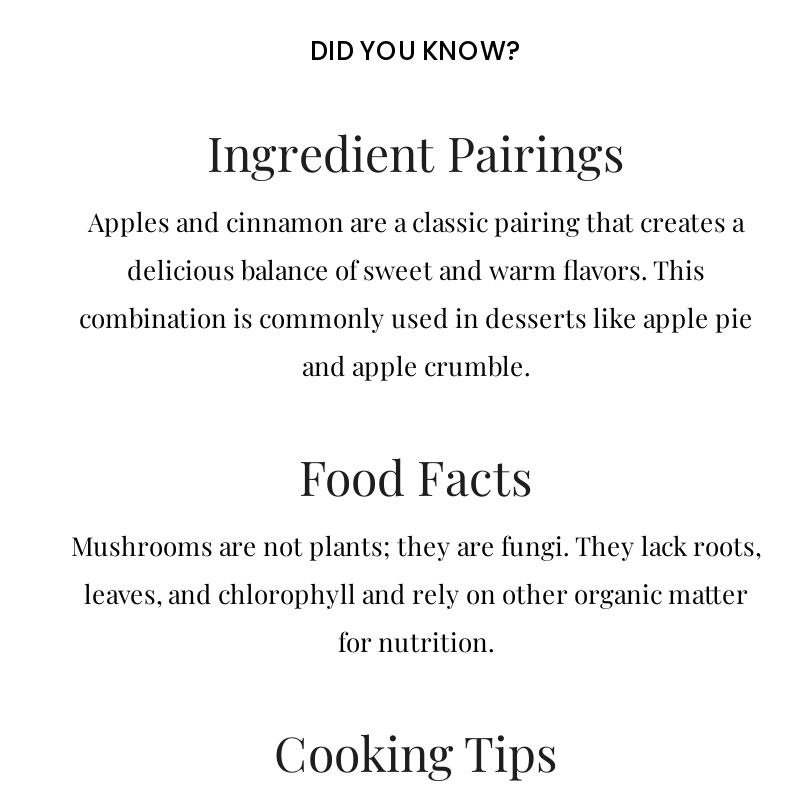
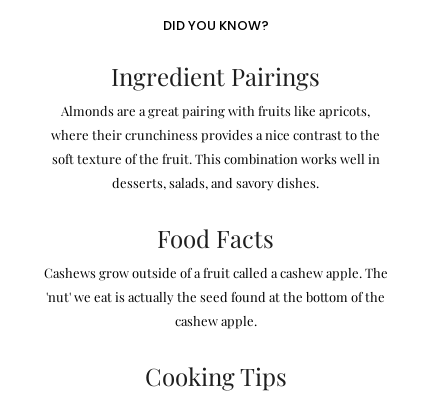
[79,204,753,382] Apples and cinnamon are a classic pairing that creates a | delicious balance of sweet and warm flavors. This | combination is commonly used in desserts like apple pie | and apple crumble. -> [51,102,380,191] Almonds are a great pairing with fruits like apricots, | where their crunchiness provides a nice contrast to the | soft texture of the fruit. This combination works well in | desserts, salads, and savory dishes.
[71,528,761,658] Mushrooms are not plants; they are fungi. They lack roots, | leaves, and chlorophyll and rely on other organic matter | for nutrition. -> [44,264,388,329] Cashews grow outside of a fruit called a cashew apple. The | 'nut' we eat is actually the seed found at the bottom of the | cashew apple.

